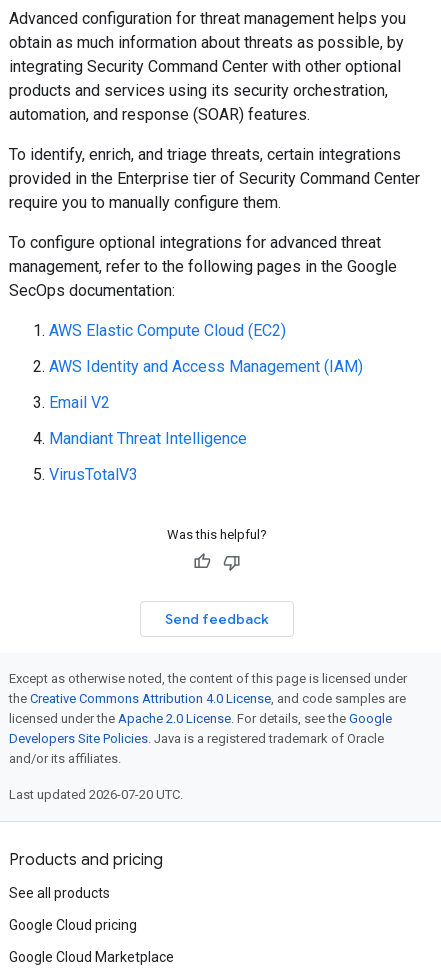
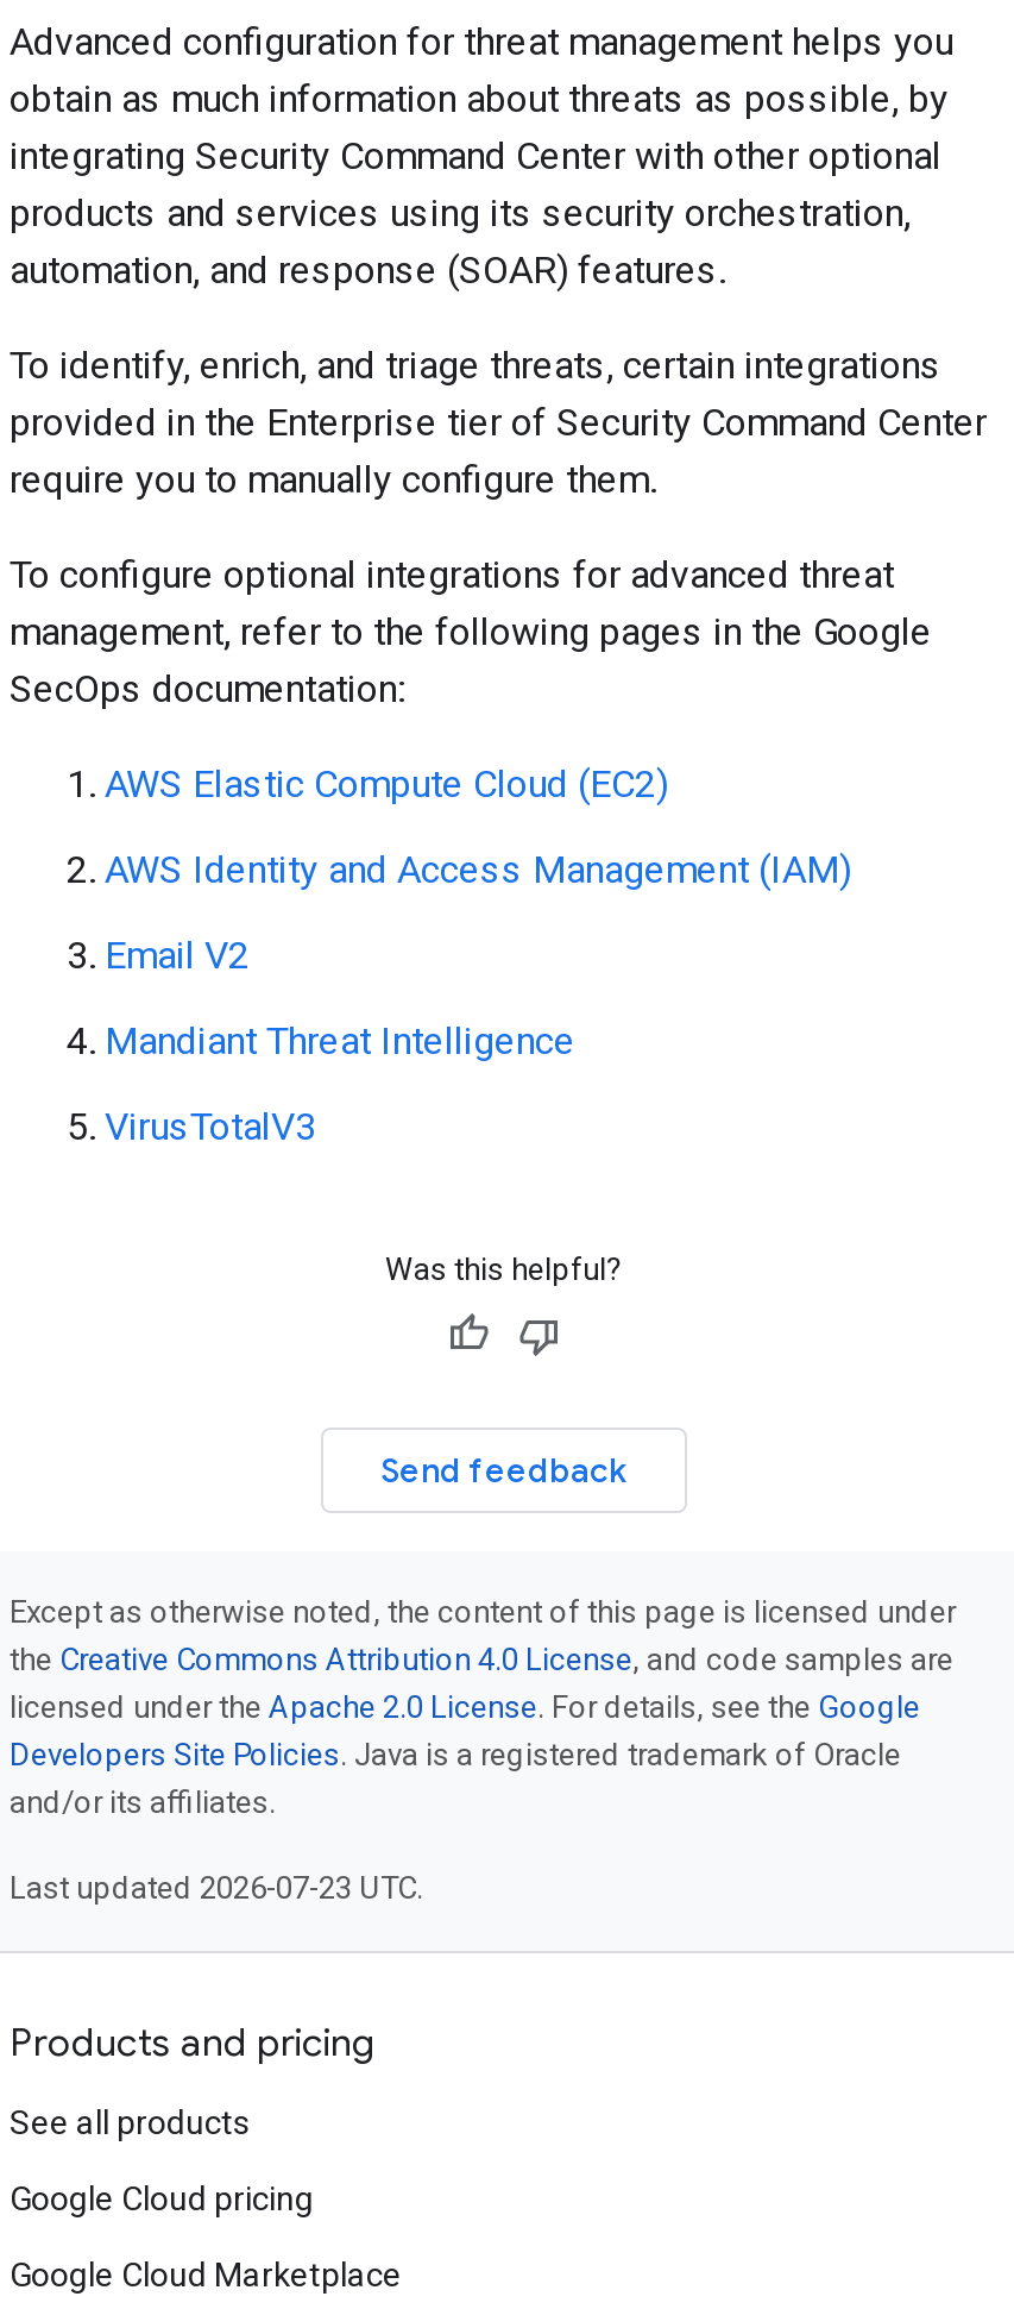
[9,787,183,802] Last updated 2026-07-20 UTC. -> [10,1870,423,1906] Last updated 2026-07-23 UTC.

